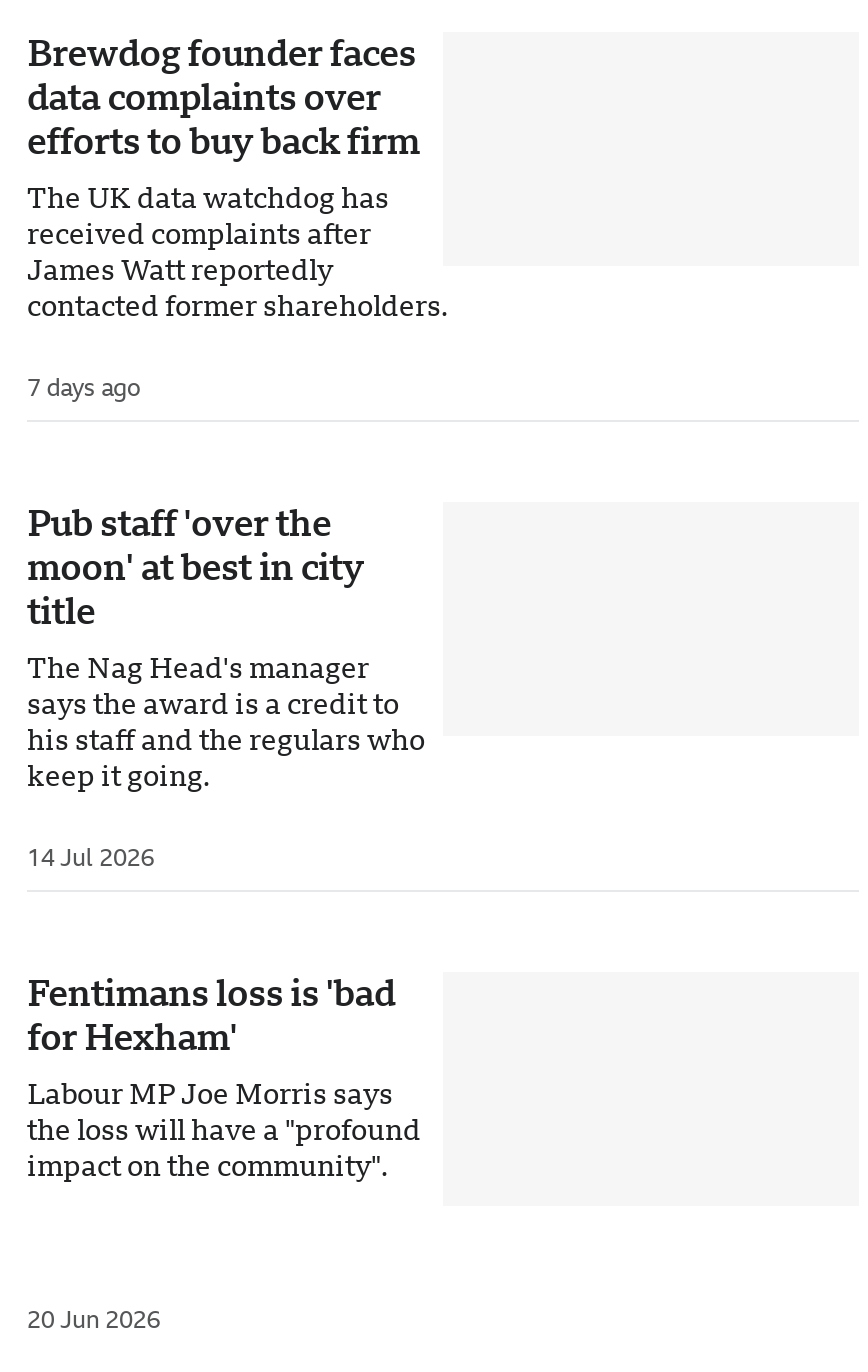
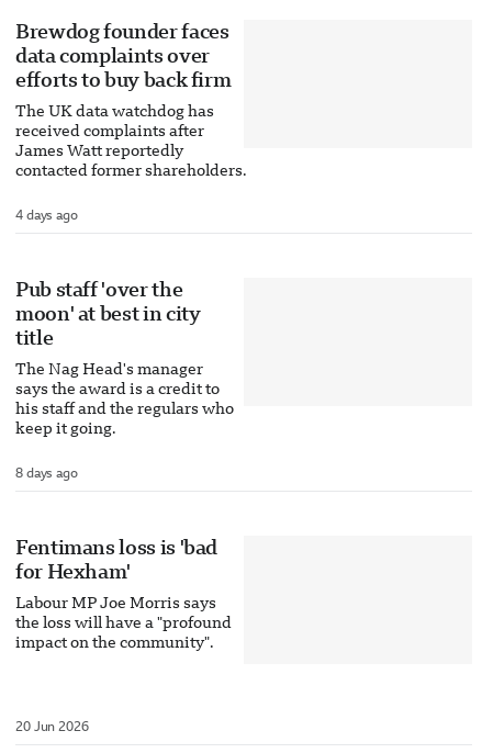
[27,374,141,402] 7 days ago -> [15,207,78,223] 4 days ago
[27,844,154,872] 14 Jul 2026 -> [15,465,78,481] 8 days ago

